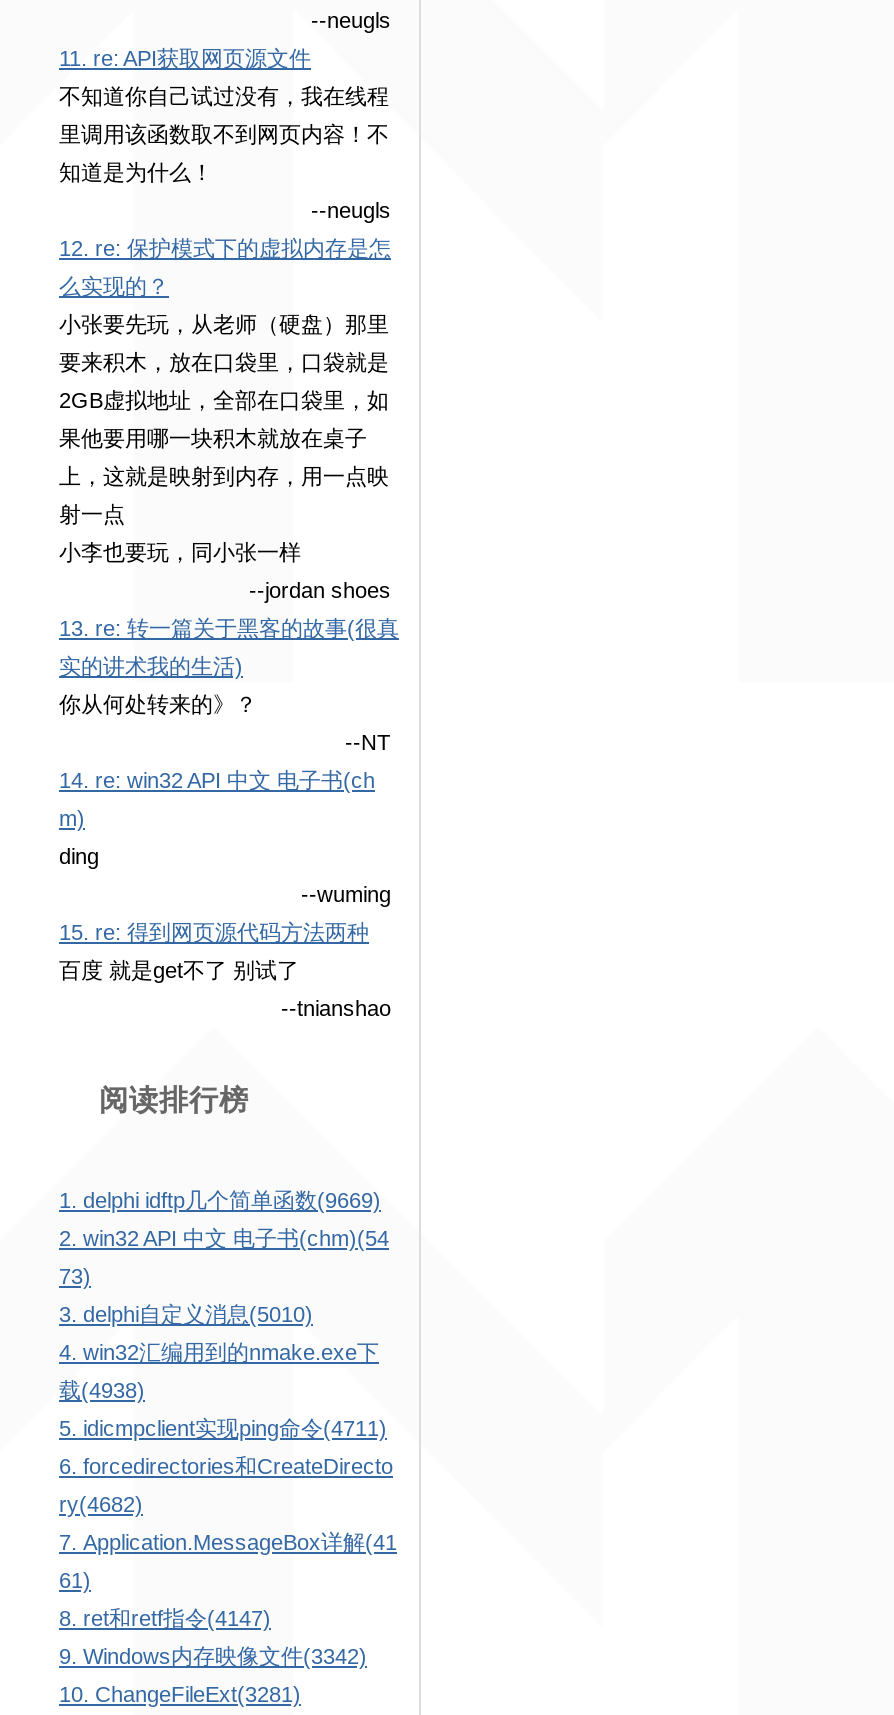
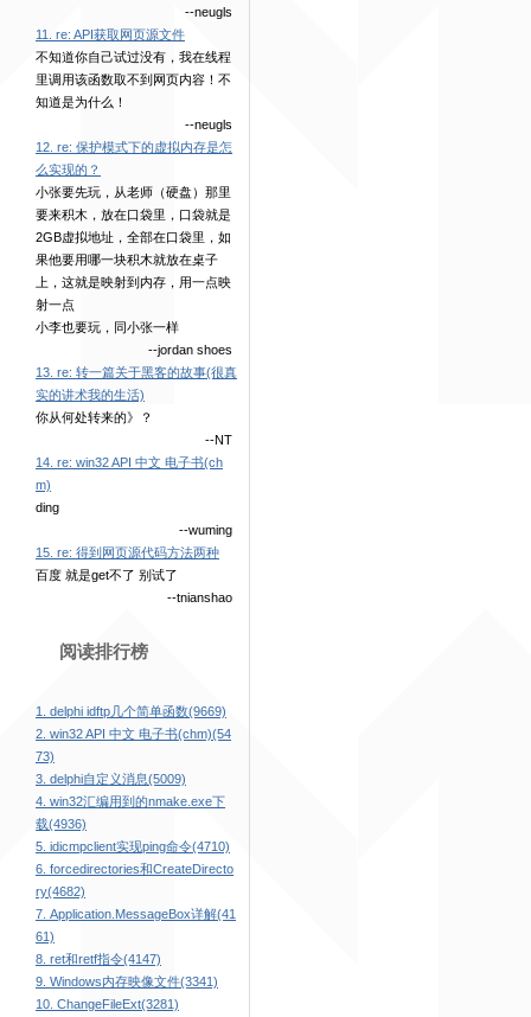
[59,1302,313,1326] 3. delphi自定义消息(5010) -> [36,771,186,786] 3. delphi自定义消息(5009)
[59,1378,145,1402] 载(4938) -> [36,816,87,831] 载(4936)
[59,1416,387,1440] 5. idicmpclient实现ping命令(4711) -> [36,839,230,853] 5. idicmpclient实现ping命令(4710)
[59,1644,367,1668] 9. Windows内存映像文件(3342) -> [36,974,218,988] 9. Windows内存映像文件(3341)

